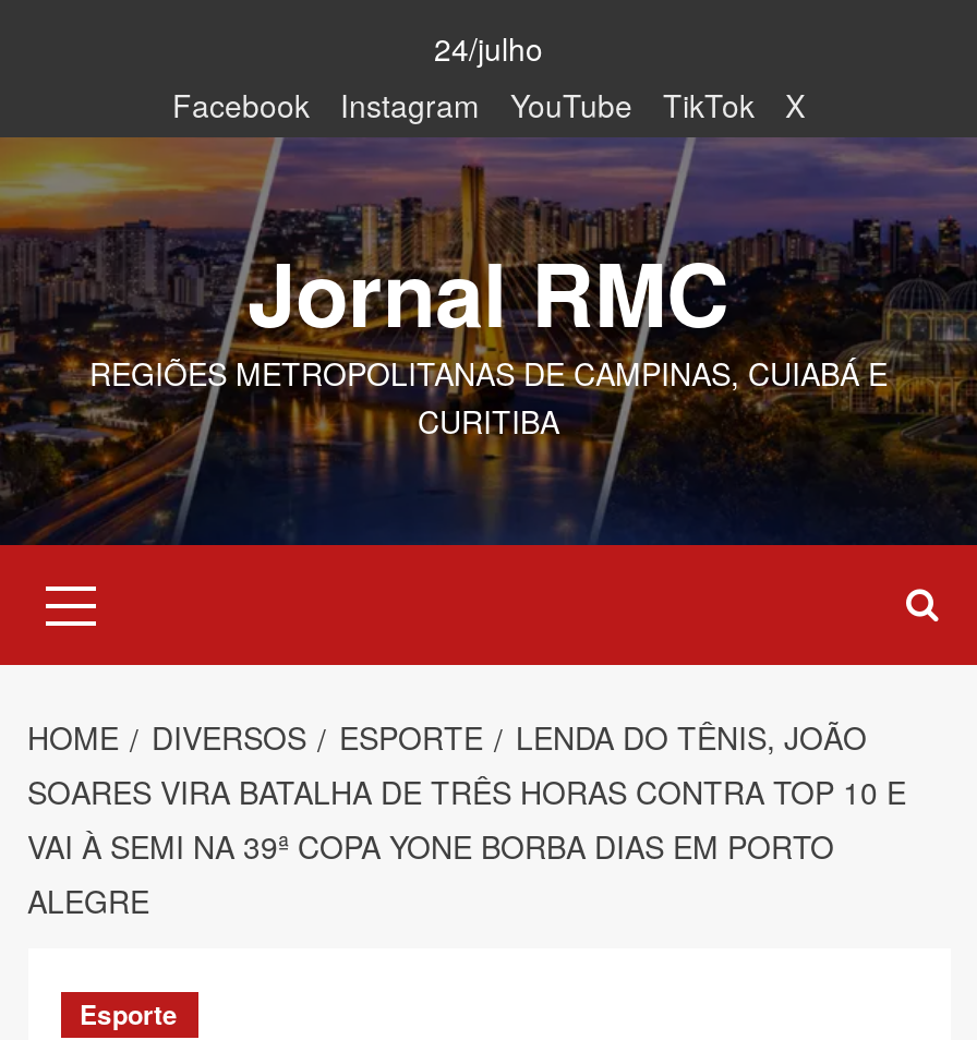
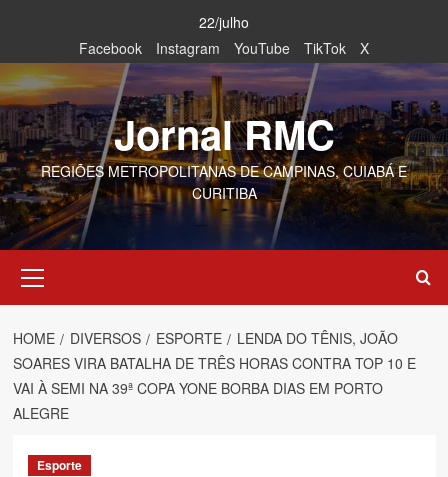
[434,26,543,70] 24/julho -> [199,12,249,32] 22/julho

